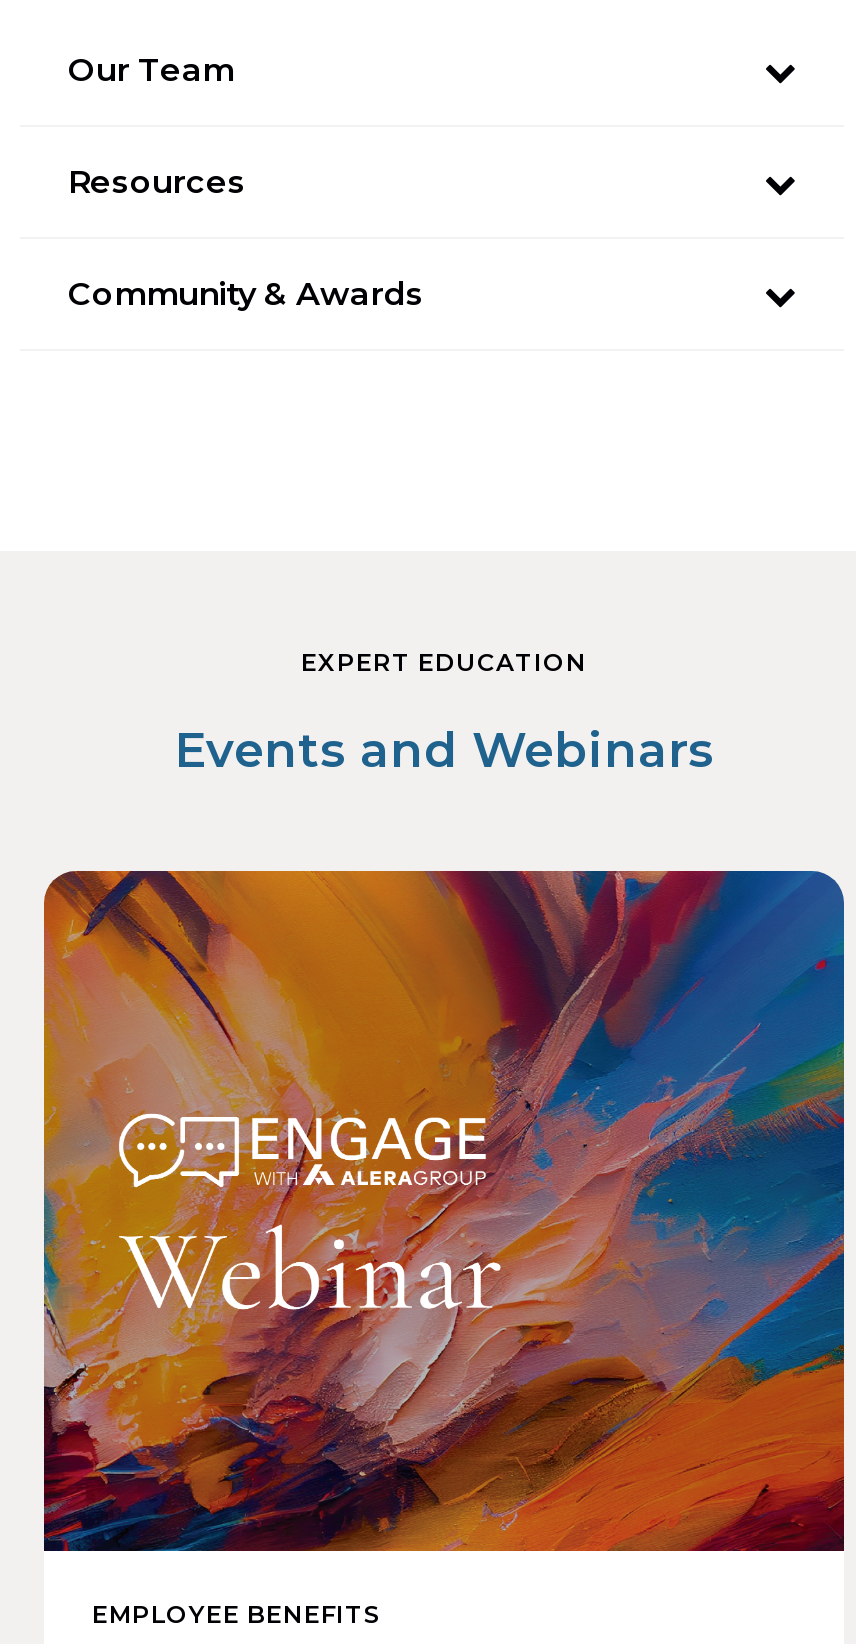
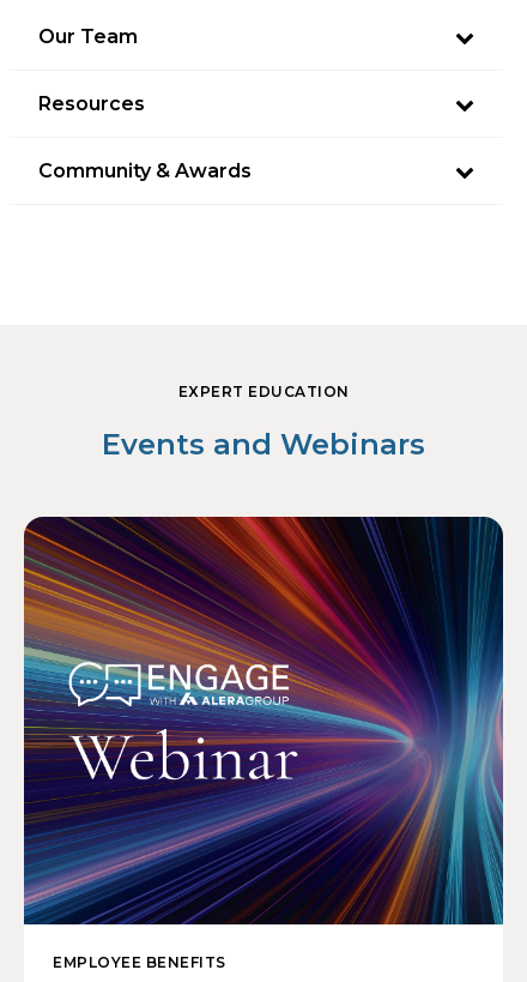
[42,869,846,1553] [image] -> [23,516,504,926] [image]

